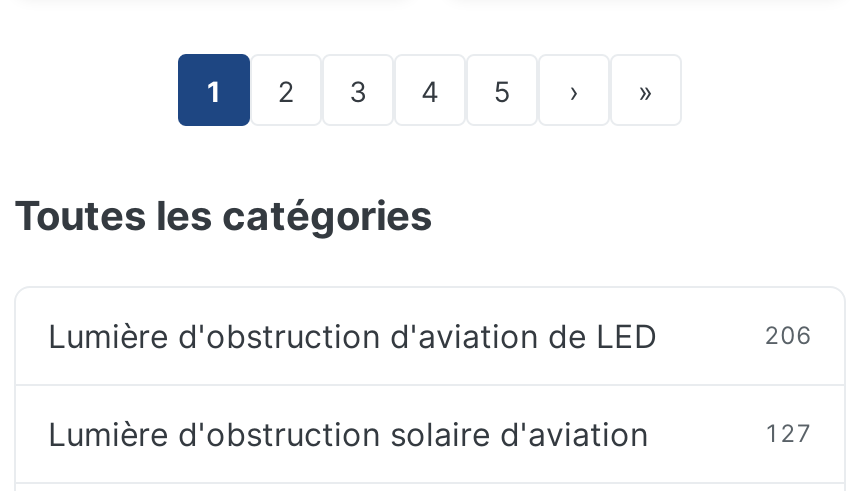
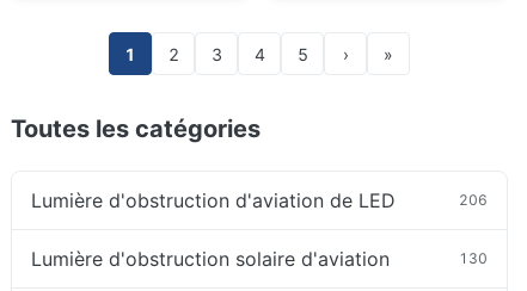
[764,418,812,448] 127 -> [459,249,488,267] 130

